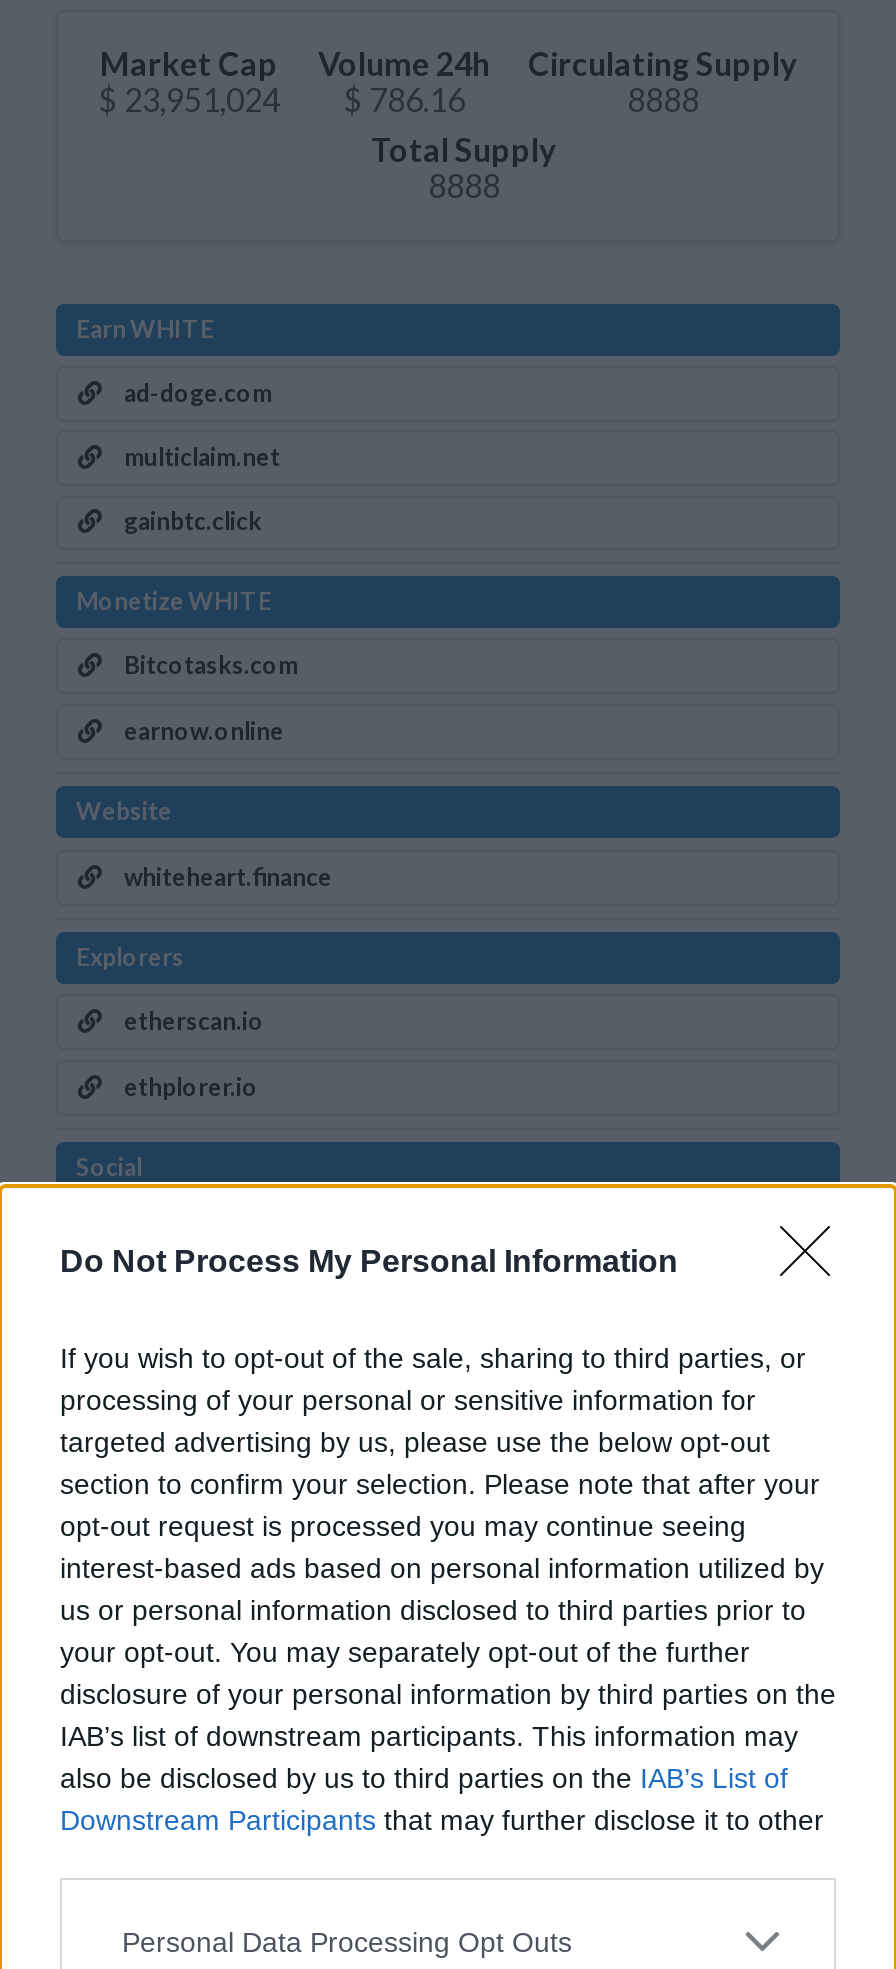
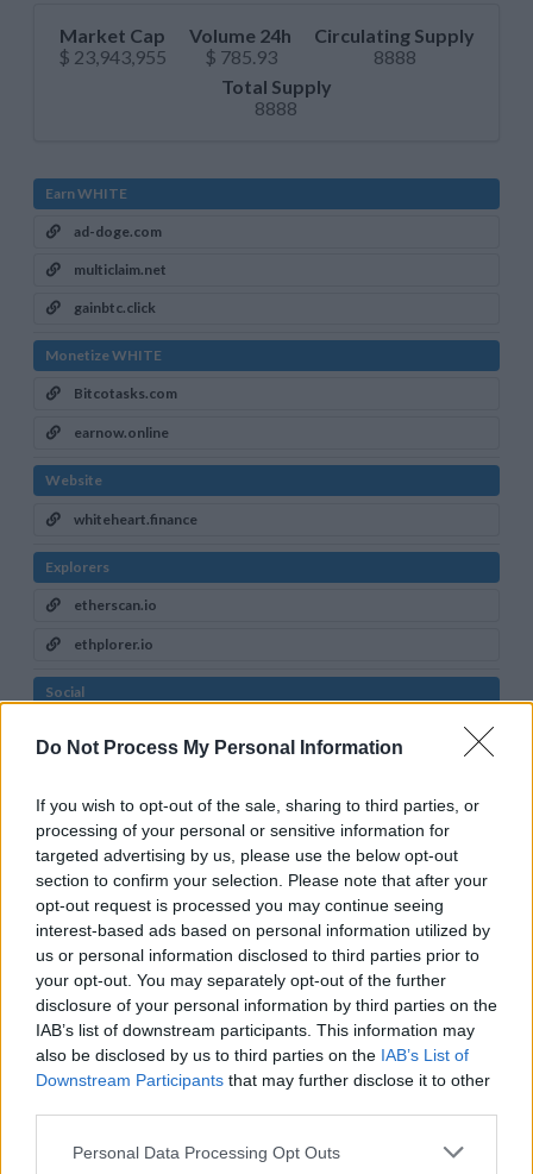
[98,81,280,119] $ 23,951,024 -> [58,46,167,68] $ 23,943,955
[343,81,465,119] $ 786.16 -> [204,46,277,68] $ 785.93

